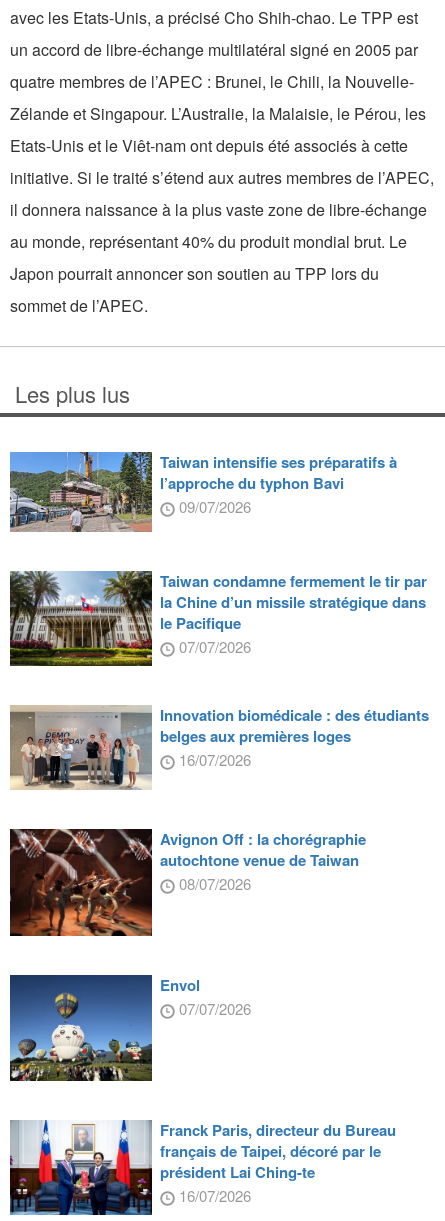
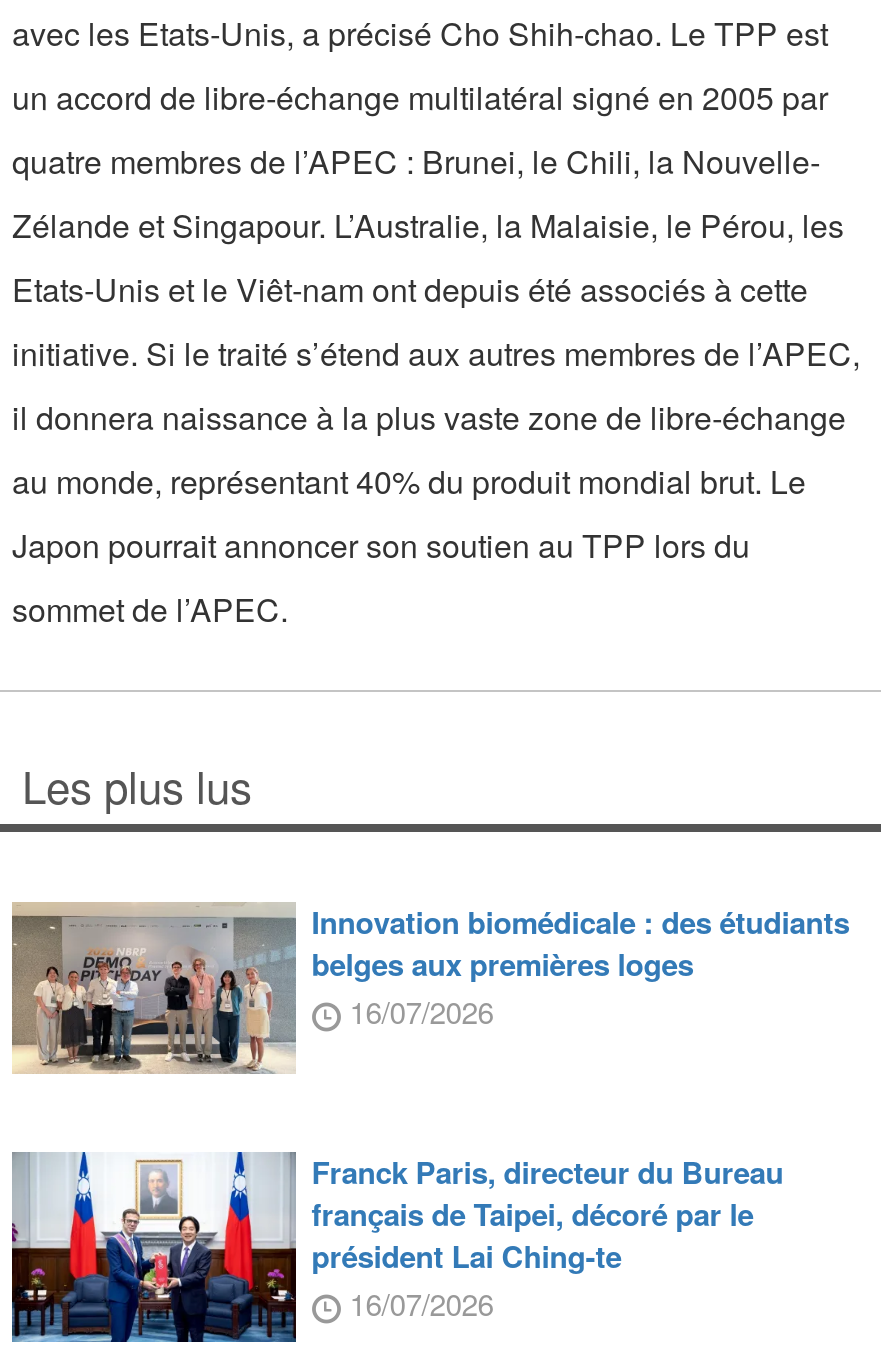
[9,451,427,657] [image] | Taiwan intensifie ses préparatifs à | l’approche du typhon Bavi | 09/07/2026 | Taiwan condamne fermement le tir par | la Chine d’un missile stratégique dans | le Pacifique | 07/07/2026 -> none
[9,570,153,669] [image] -> none
[9,828,366,937] [image] | Avignon Off : la chorégraphie | autochtone venue de Taiwan | 08/07/2026 -> none
[9,974,251,1082] [image] | Envol | 07/07/2026 -> none

